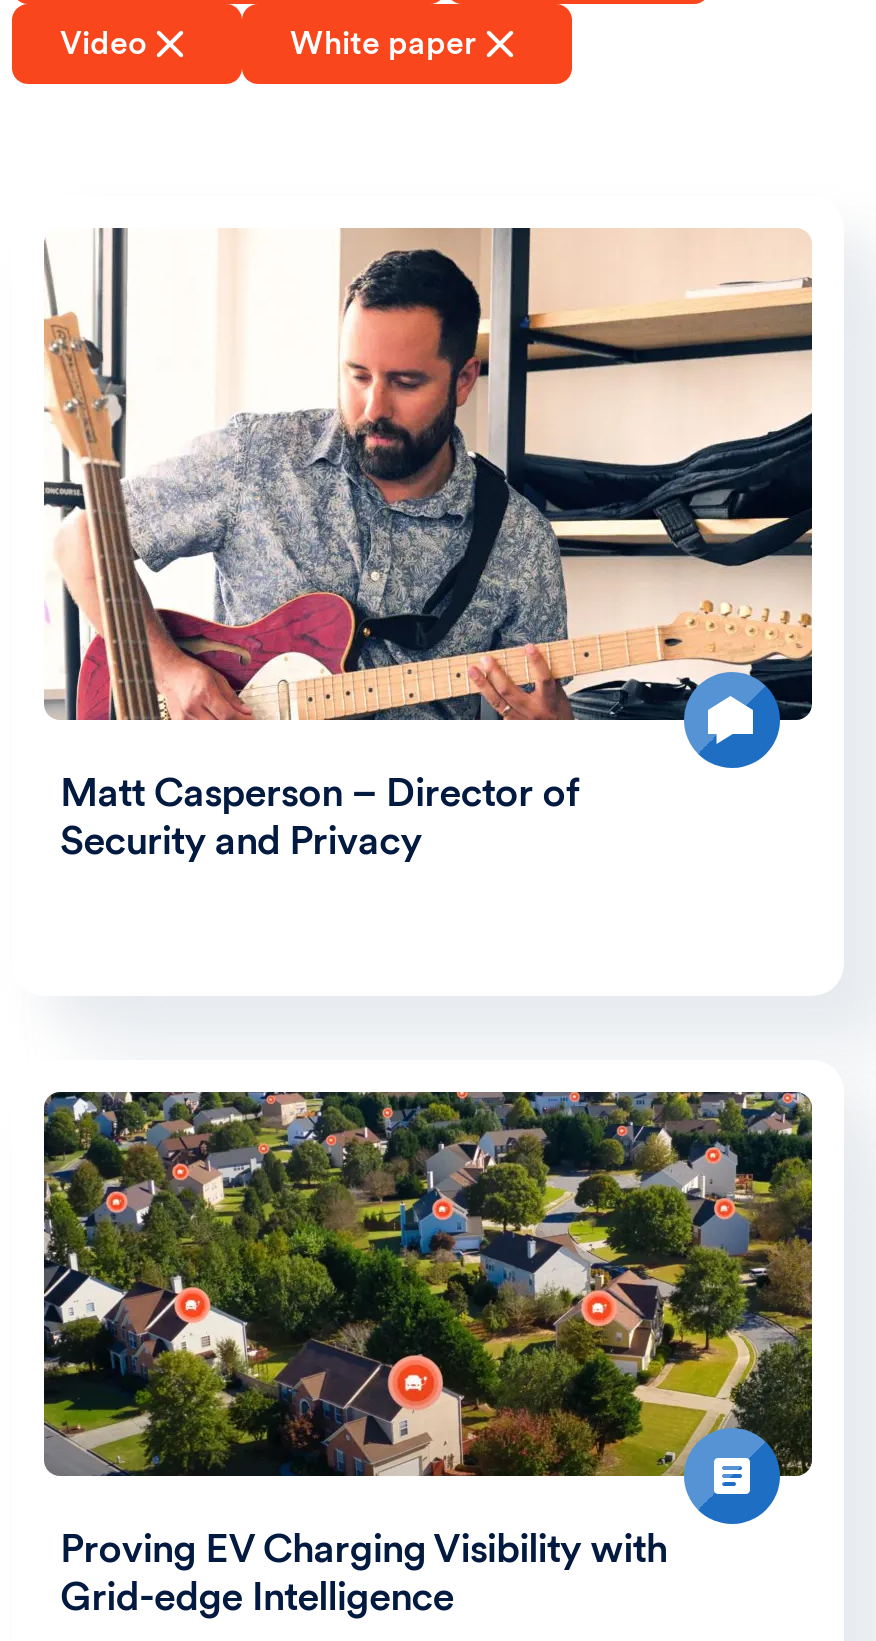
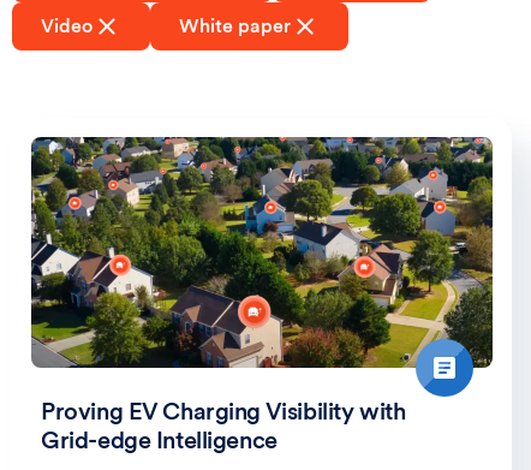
[42,228,814,864] [image] | Matt Casperson – Director of | Security and Privacy -> none

